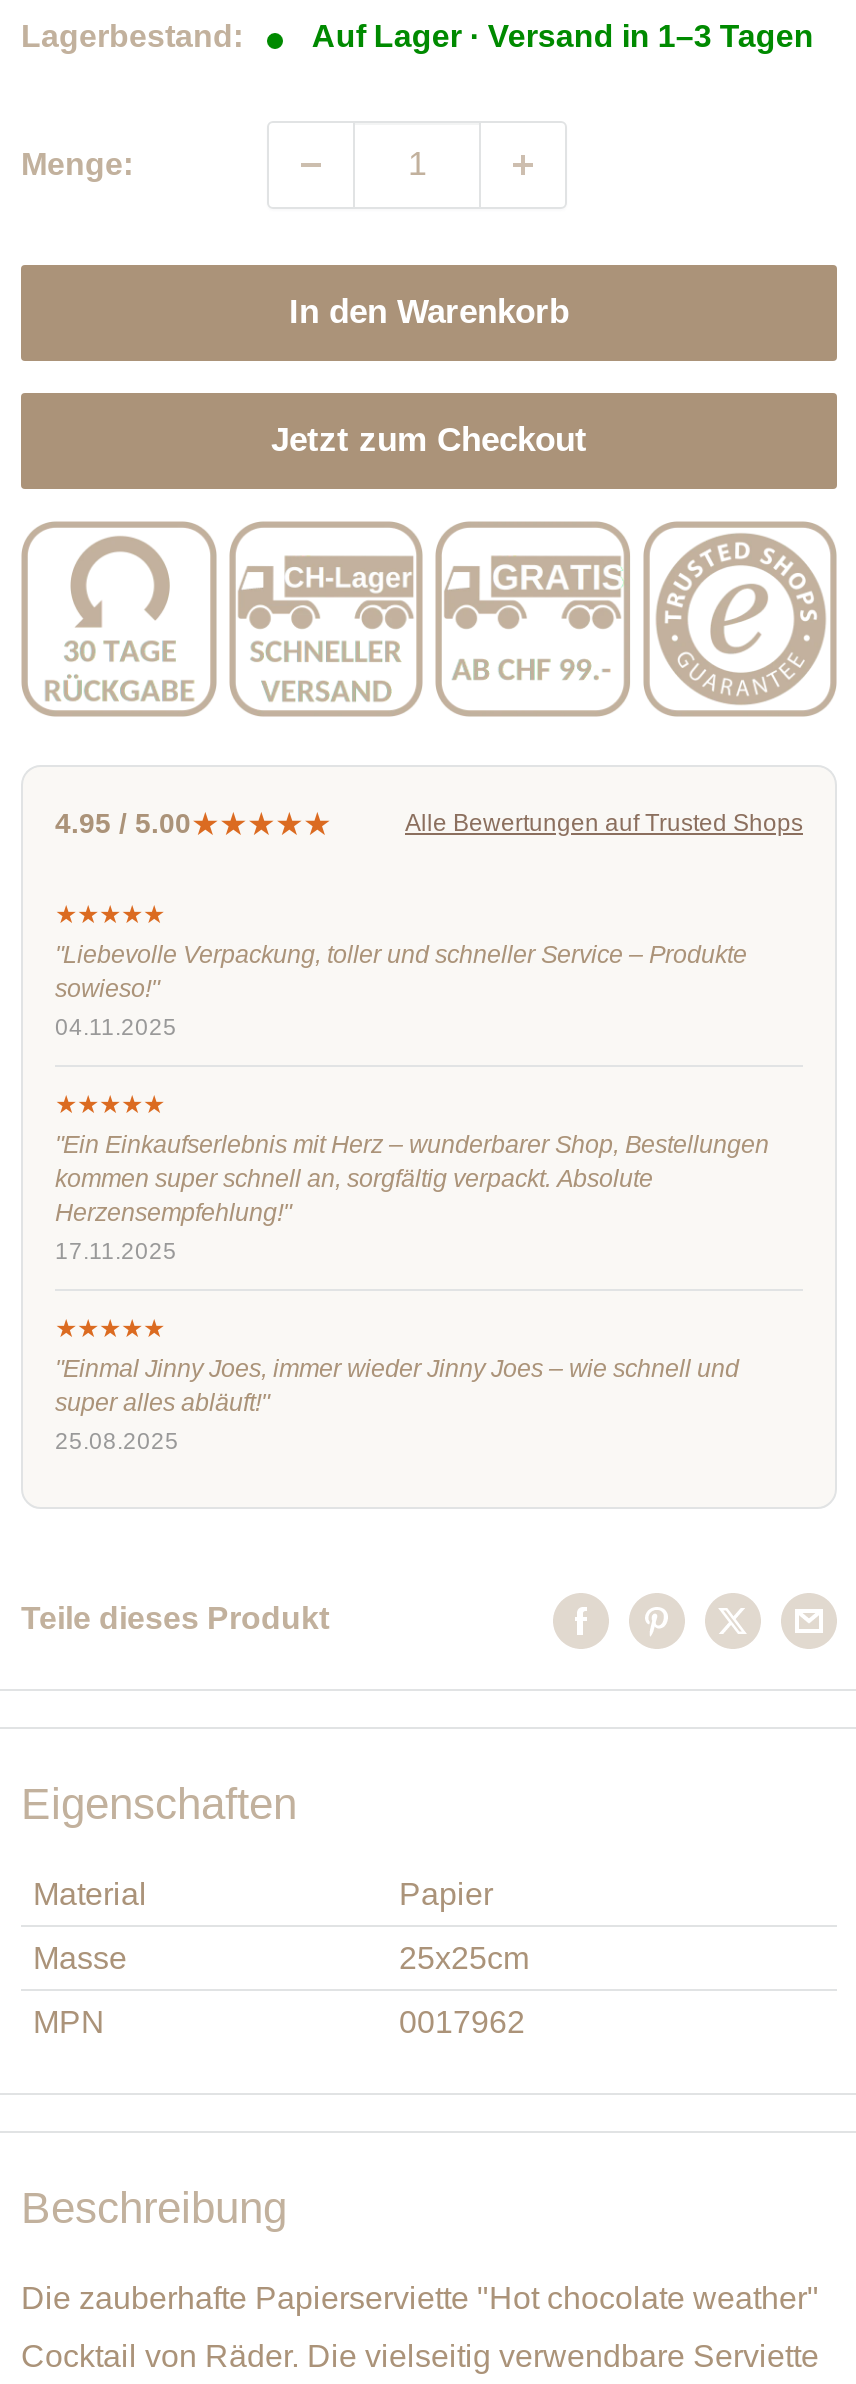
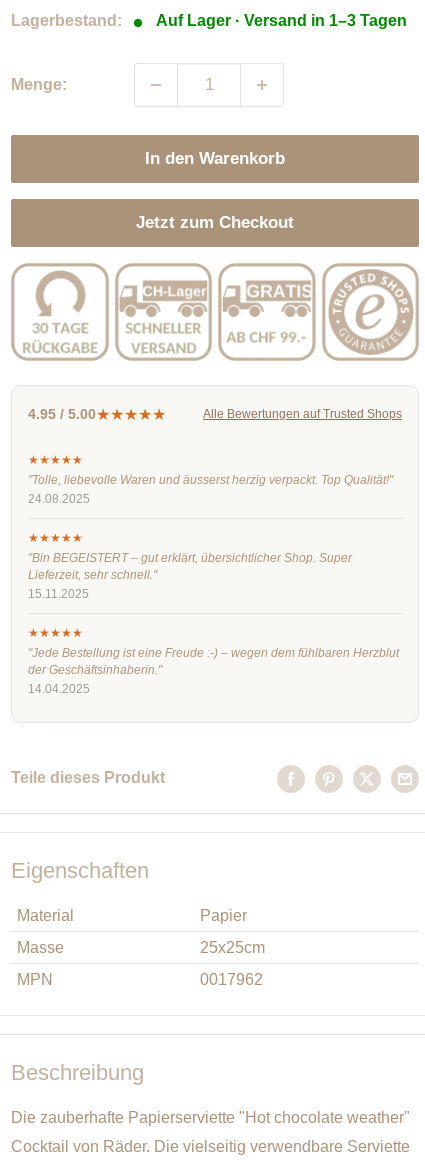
[55,941,747,1039] "Liebevolle Verpackung, toller und schneller Service – Produkte | sowieso!" | 04.11.2025 -> [28,473,393,505] "Tolle, liebevolle Waren und äusserst herzig verpackt. Top Qualität!" | 24.08.2025
[55,1131,769,1263] "Ein Einkaufserlebnis mit Herz – wunderbarer Shop, Bestellungen | kommen super schnell an, sorgfältig verpackt. Absolute | Herzensempfehlung!" | 17.11.2025 -> [28,551,352,600] "Bin BEGEISTERT – gut erklärt, übersichtlicher Shop. Super | Lieferzeit, sehr schnell." | 15.11.2025
[55,1355,739,1453] "Einmal Jinny Joes, immer wieder Jinny Joes – wie schnell und | super alles abläuft!" | 25.08.2025 -> [28,646,399,695] "Jede Bestellung ist eine Freude :-) – wegen dem fühlbaren Herzblut | der Geschäftsinhaberin." | 14.04.2025

